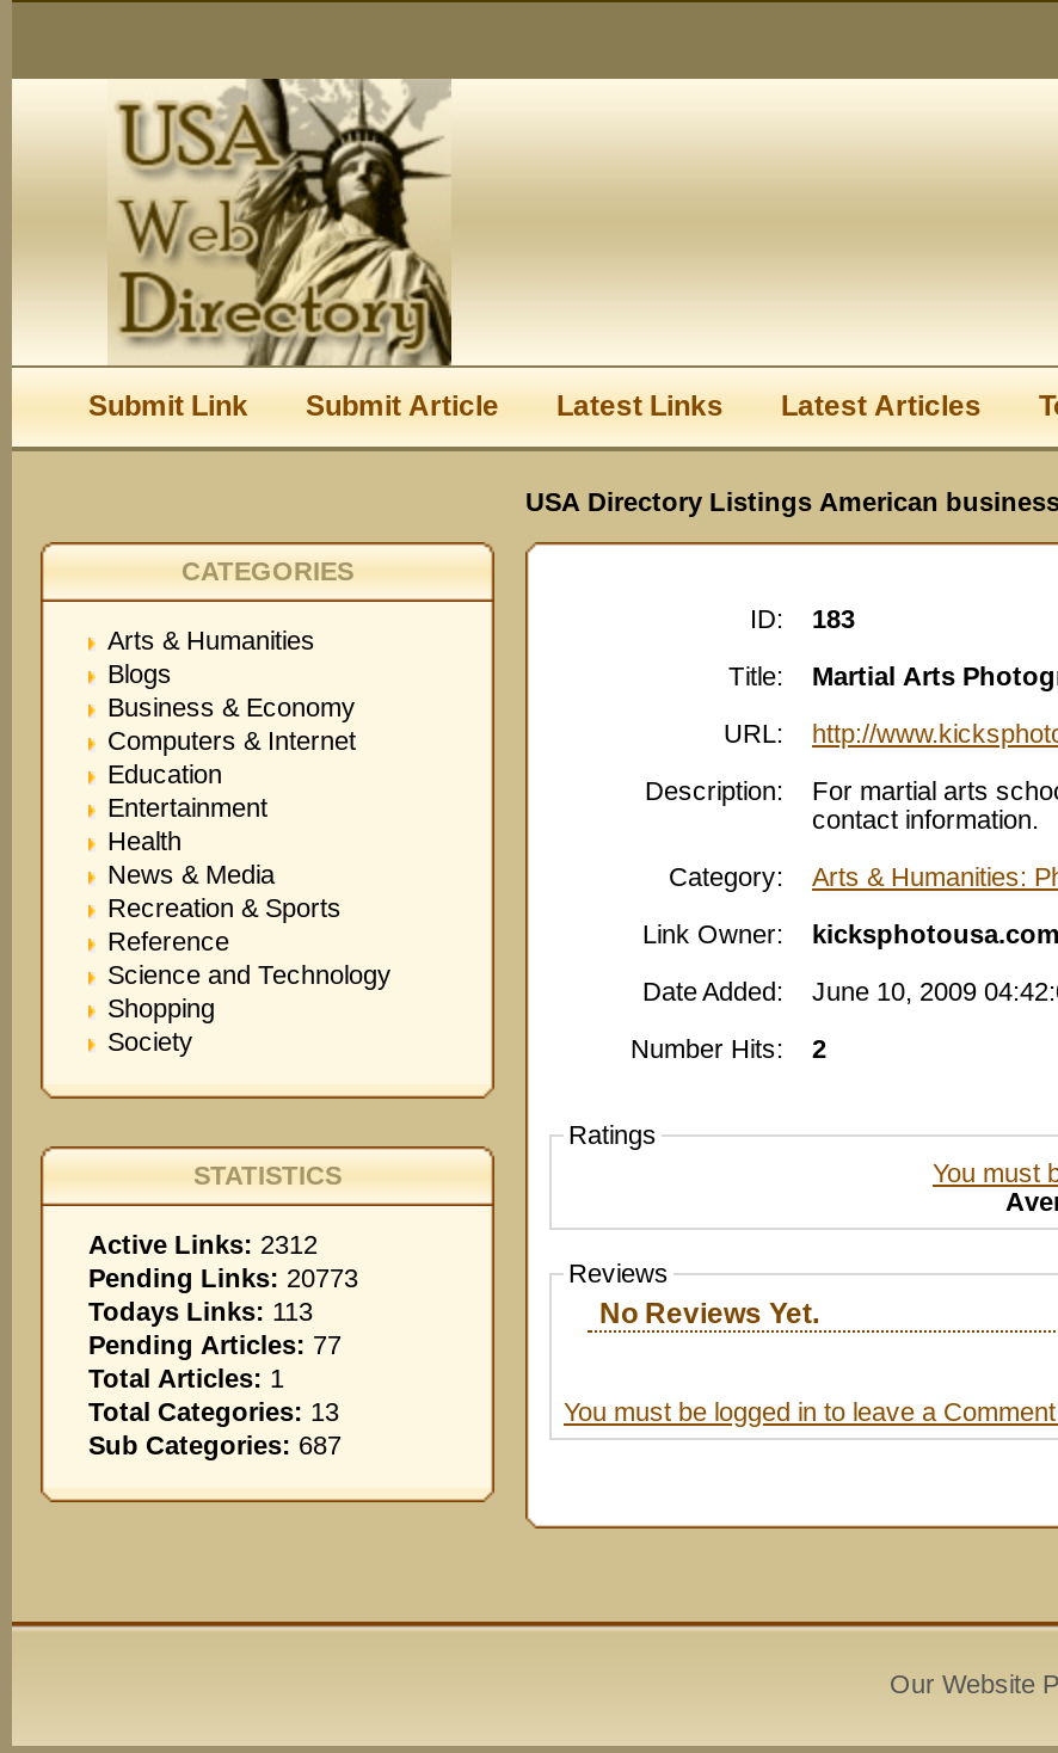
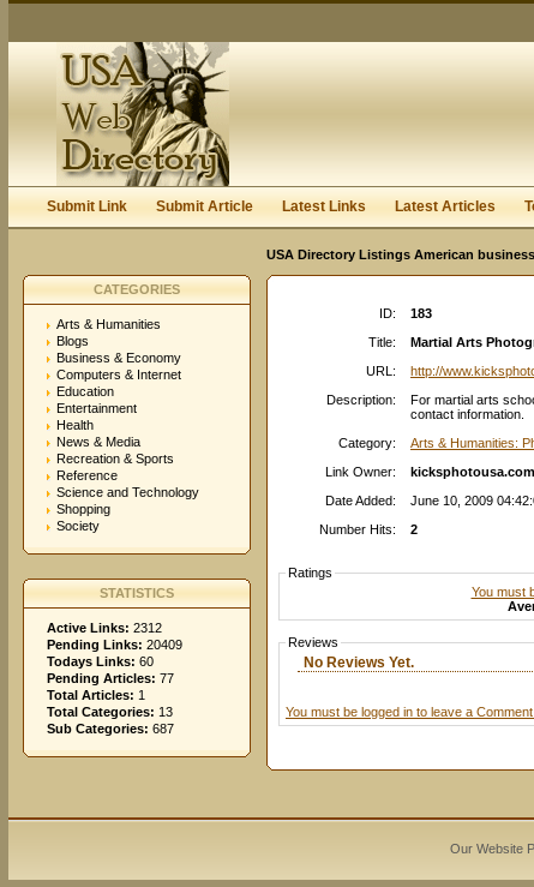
[88,1263,358,1292] Pending Links: 20773 -> [47,637,182,652] Pending Links: 20409
[88,1297,313,1325] Todays Links: 113 -> [47,654,154,669] Todays Links: 60

